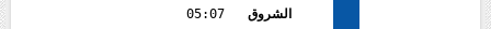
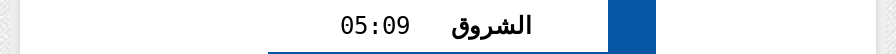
[186,6,291,21] الشروق 05:07 -> [340,12,531,40] الشروق 05:09

